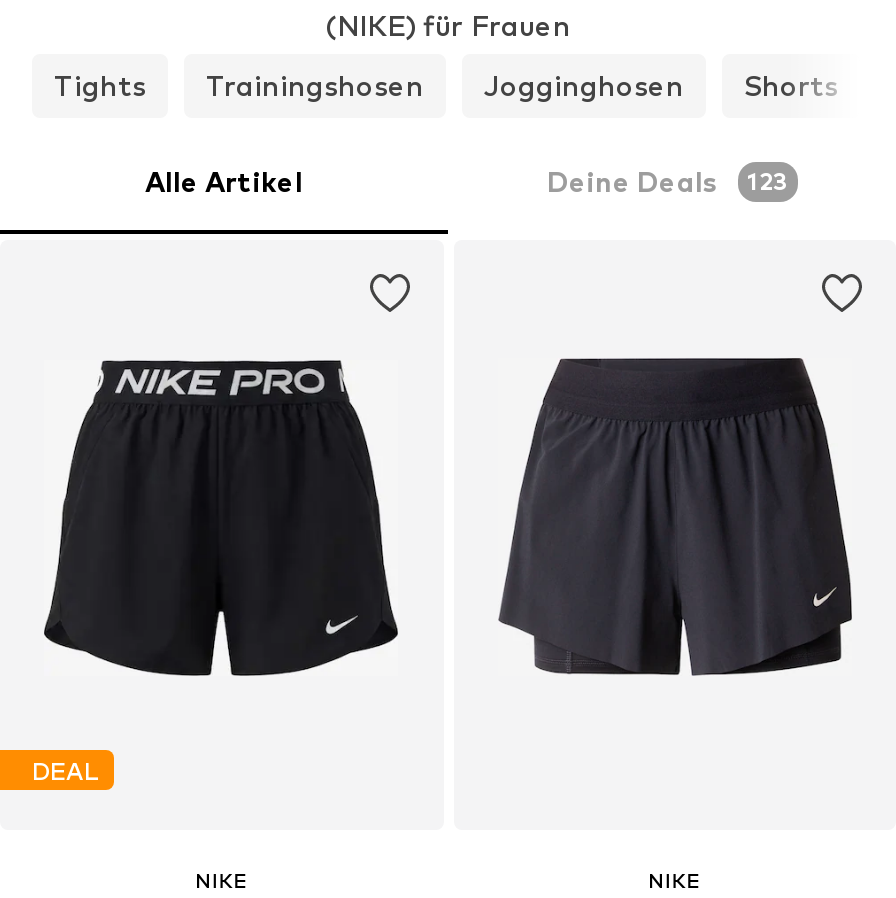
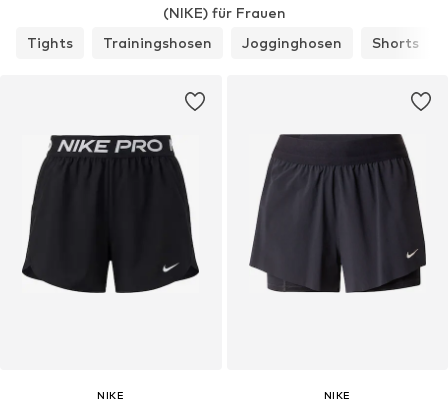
[145,164,787,198] Alle Artikel | Deine Deals | 123 -> none
[32,756,98,786] DEAL -> none

